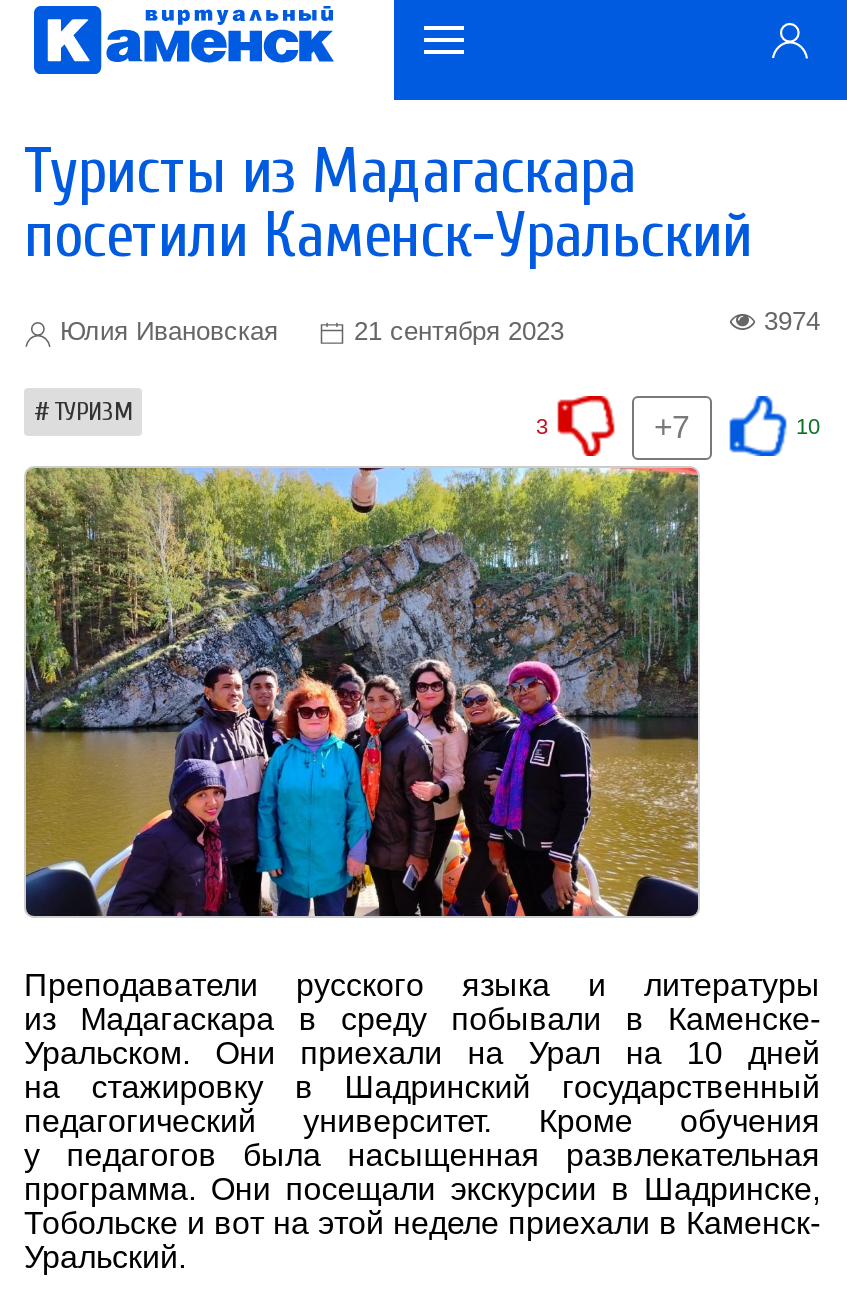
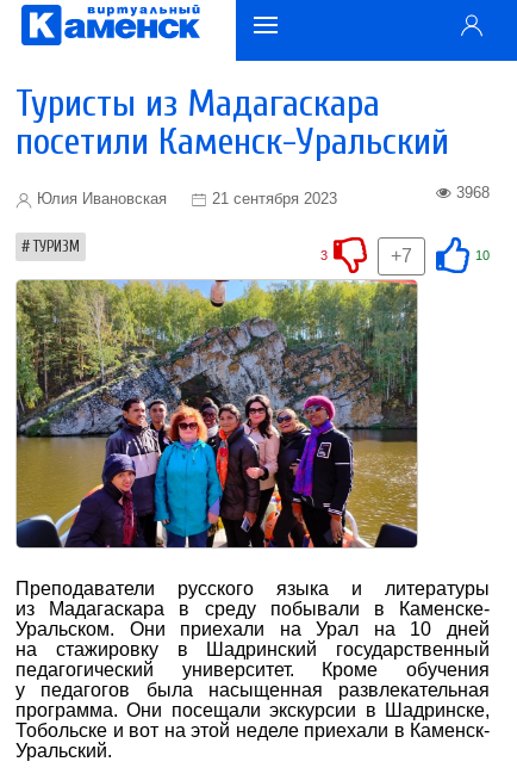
[764,305,820,335] 3974 -> [456,183,490,201] 3968

